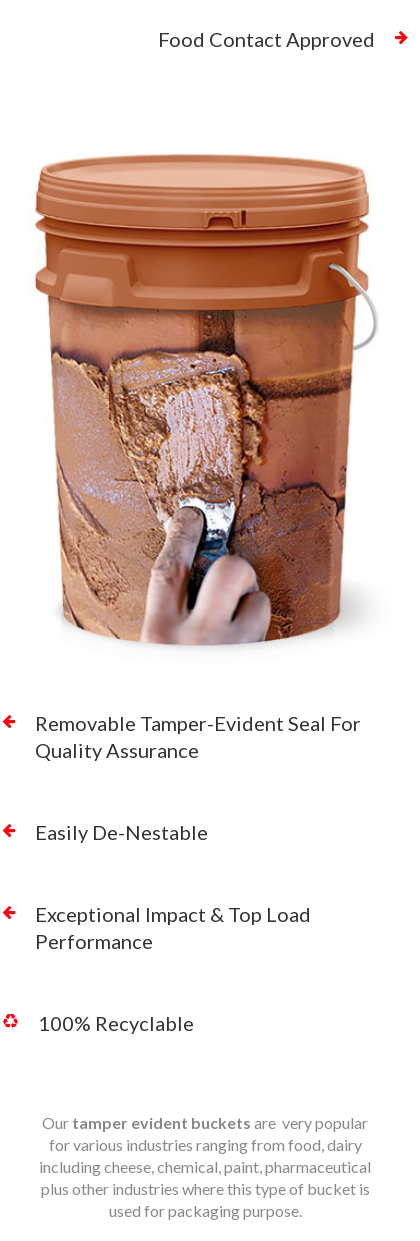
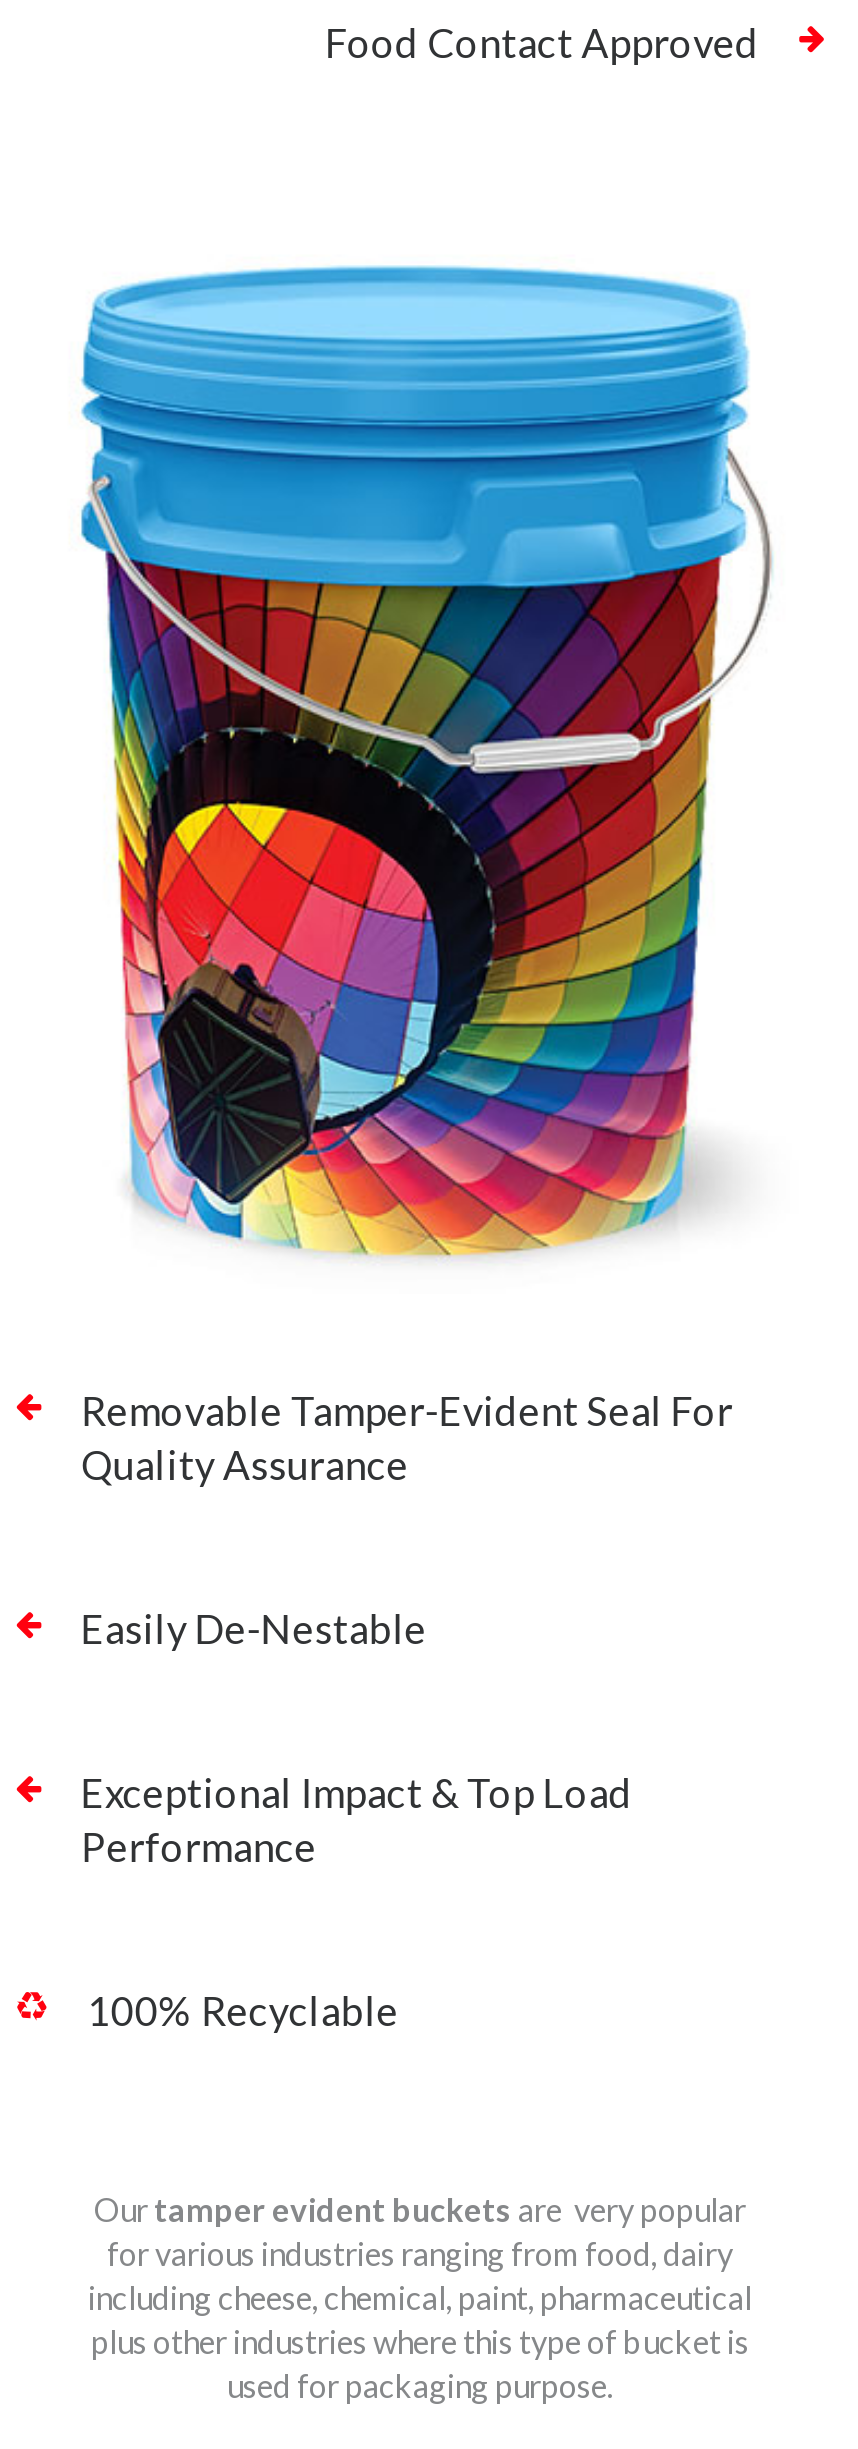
[35,151,381,645] [image] -> [80,264,774,1256] [image]

